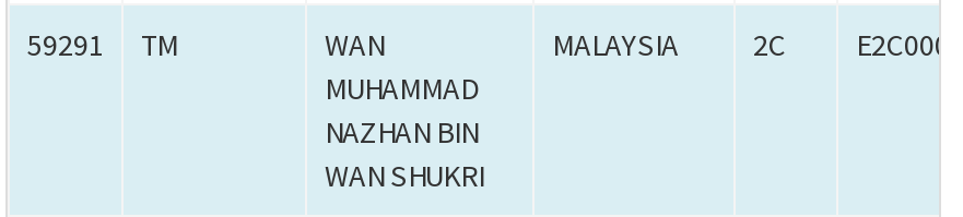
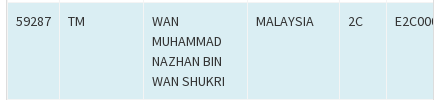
[27,25,178,64] 59291 TM -> [16,12,85,30] 59287 TM

